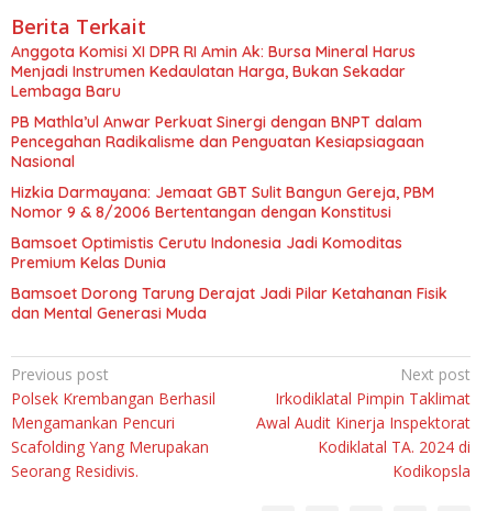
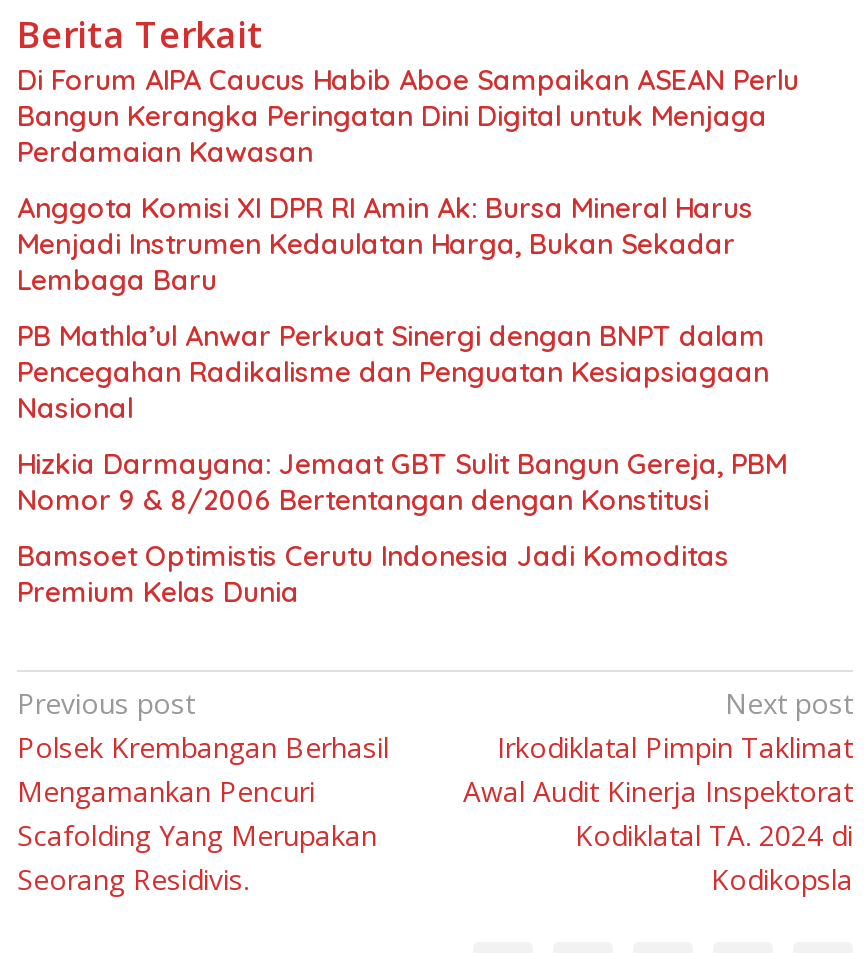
none -> [17,63,799,171] Di Forum AIPA Caucus Habib Aboe Sampaikan ASEAN Perlu | Bangun Kerangka Peringatan Dini Digital untuk Menjaga | Perdamaian Kawasan
moved [11,42,434,273] -> [17,191,787,611]: Anggota Komisi XI DPR RI Amin Ak: Bursa Mineral Harus | Menjadi Instrumen Kedaulatan Harga, Bukan Sekadar | Lembaga Baru | ... | Bamsoet Optimistis Cerutu Indonesia Jadi Komoditas | Premium Kelas Dunia
[11,284,447,323] Bamsoet Dorong Tarung Derajat Jadi Pilar Ketahanan Fisik | dan Mental Generasi Muda -> none

